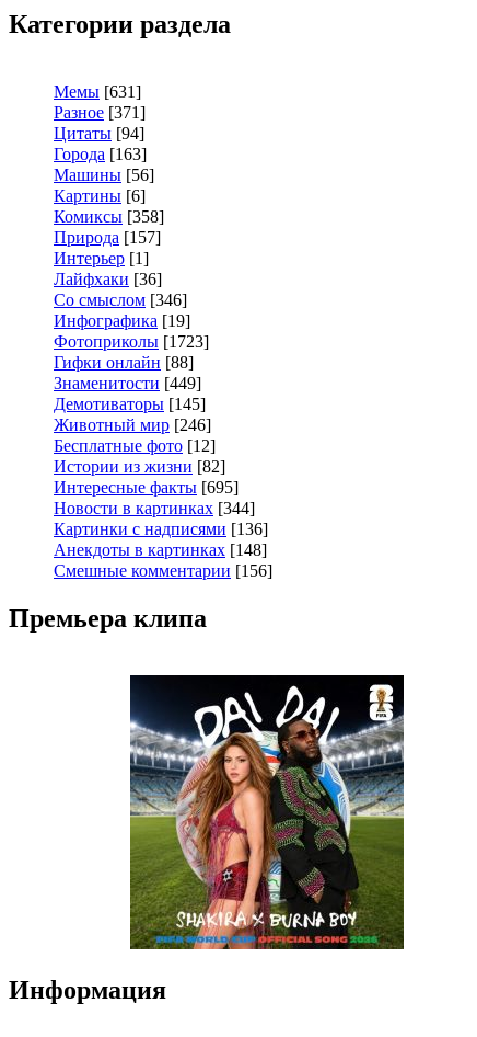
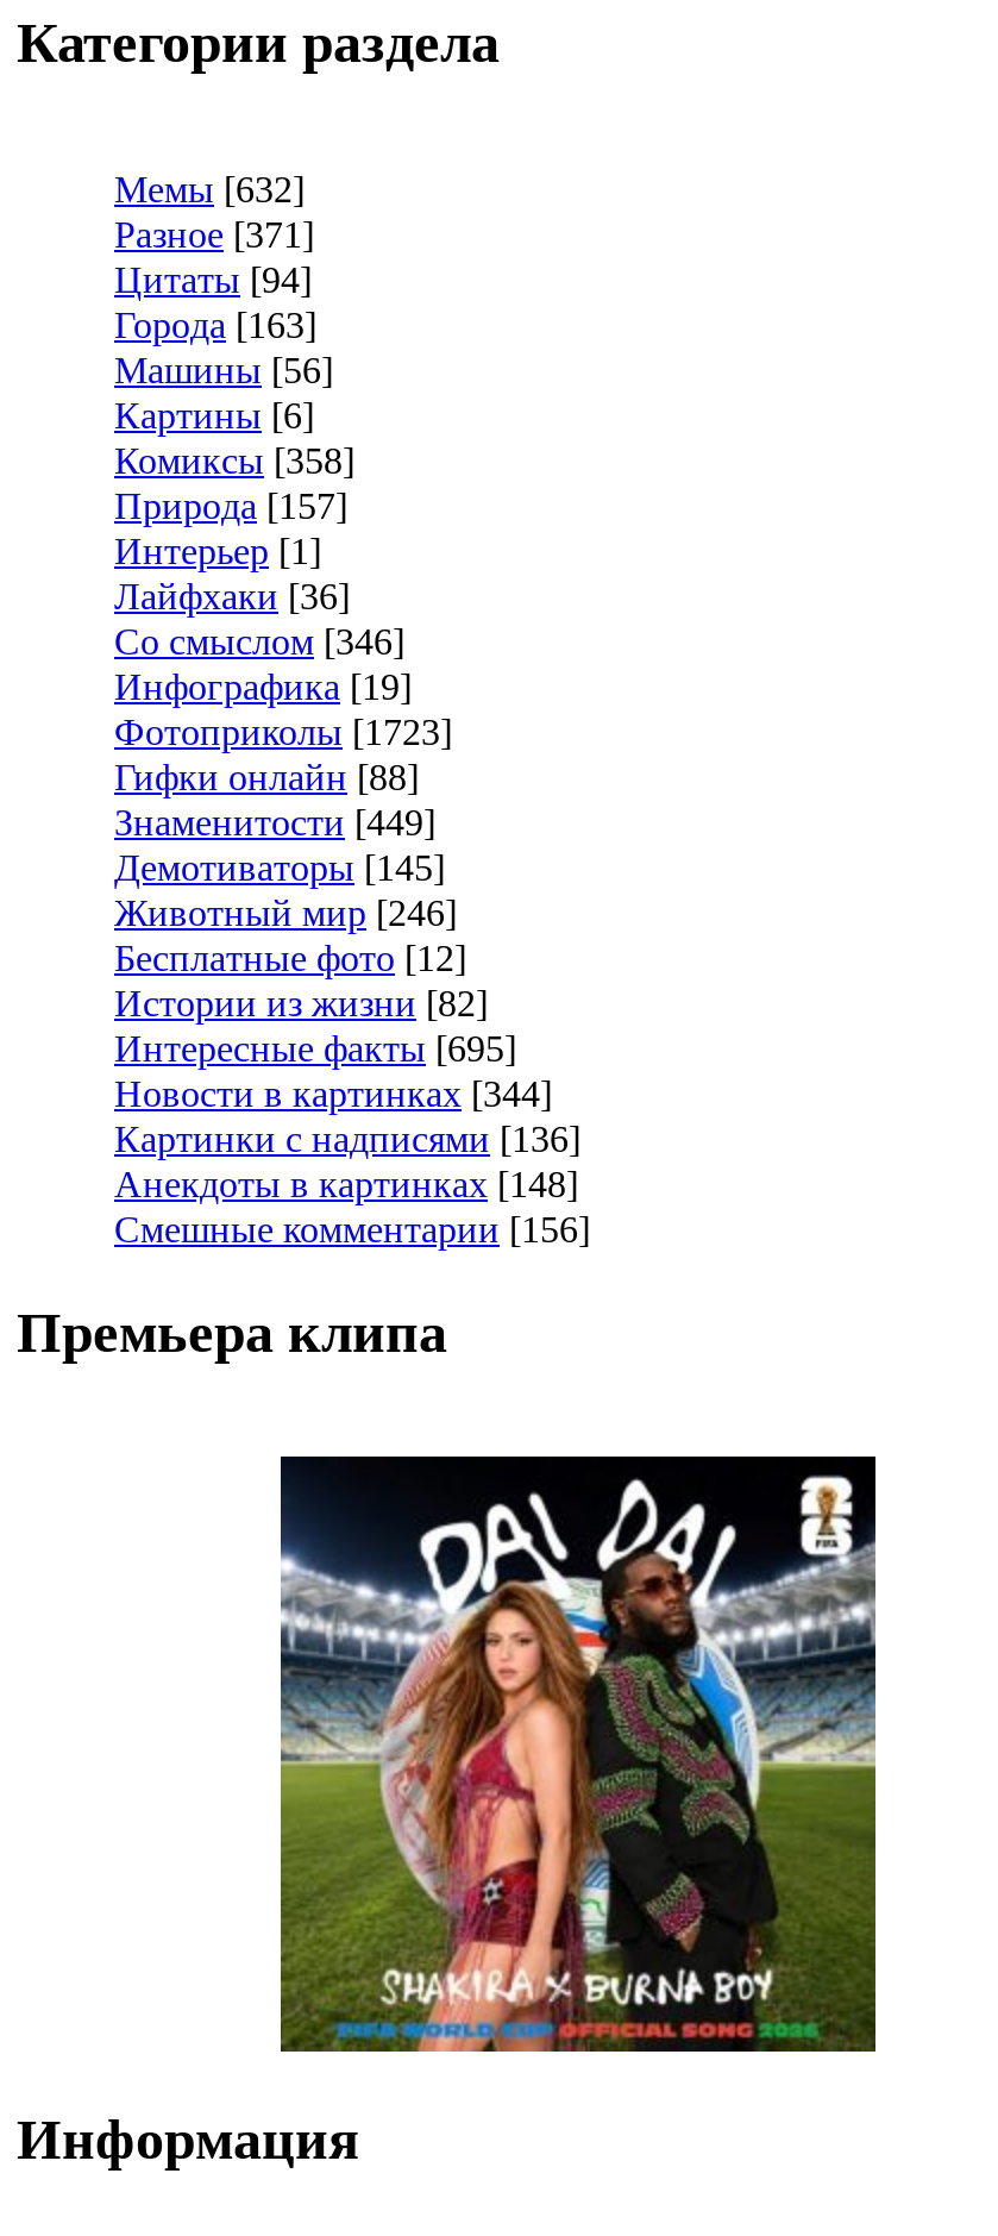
[54,82,141,101] Мемы [631] -> [114,169,305,209] Мемы [632]

